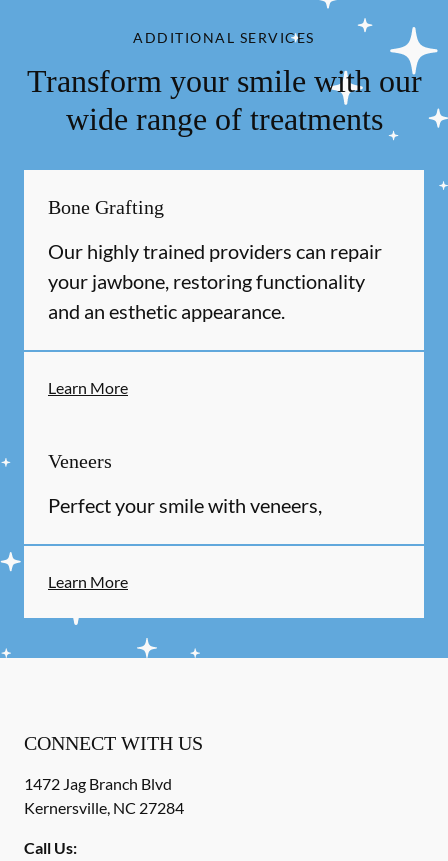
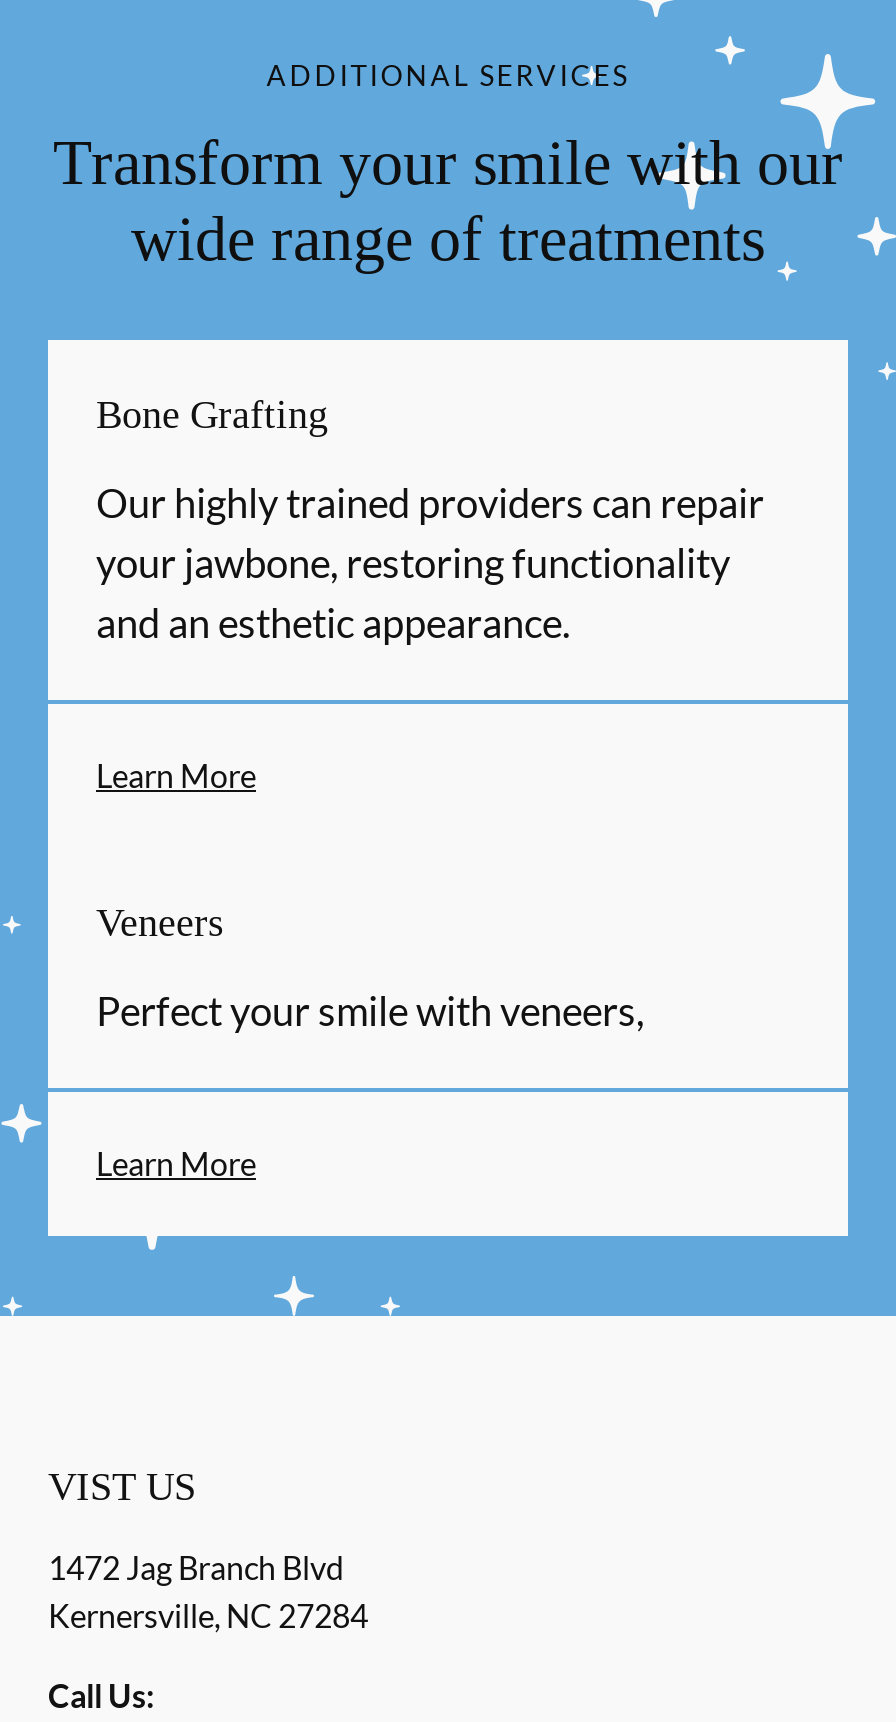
[24,732,203,754] CONNECT WITH US -> [48,1464,196,1508] VIST US

